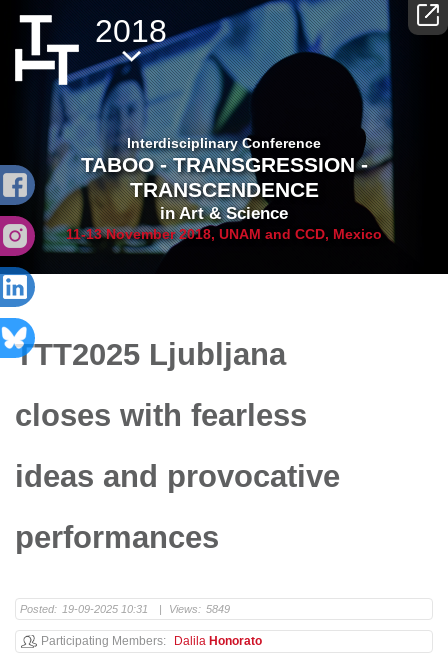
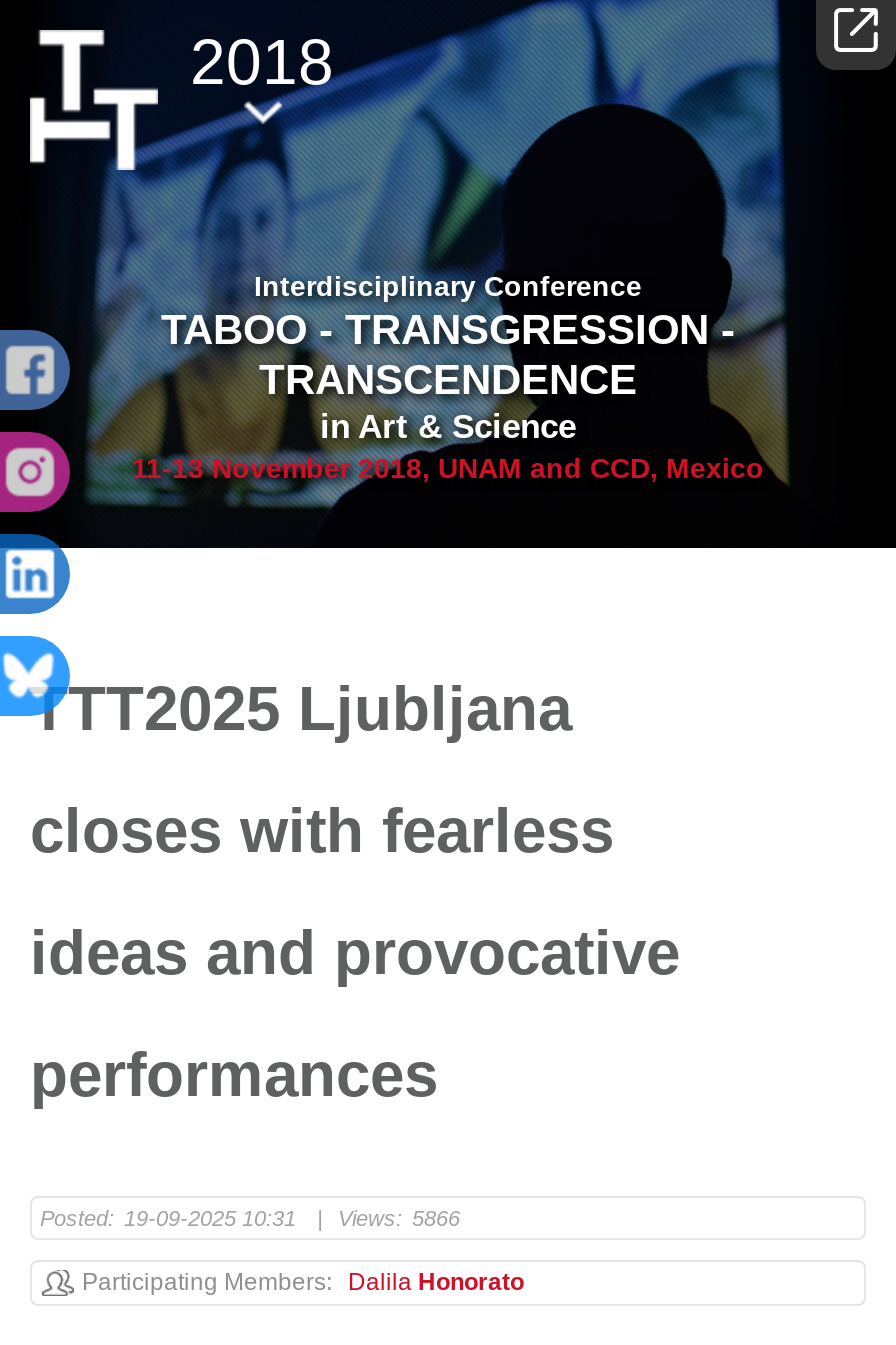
[169,602,230,614] Views: 5849 -> [338,1205,460,1229] Views: 5866

